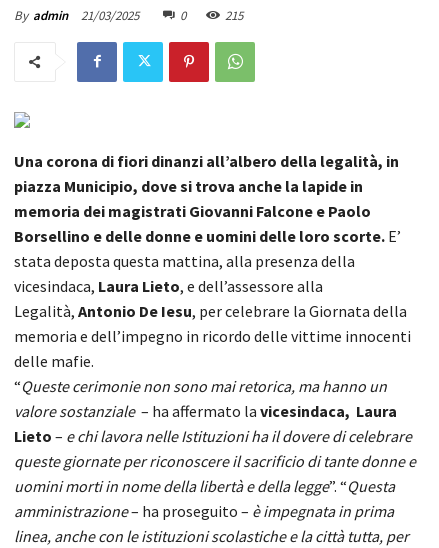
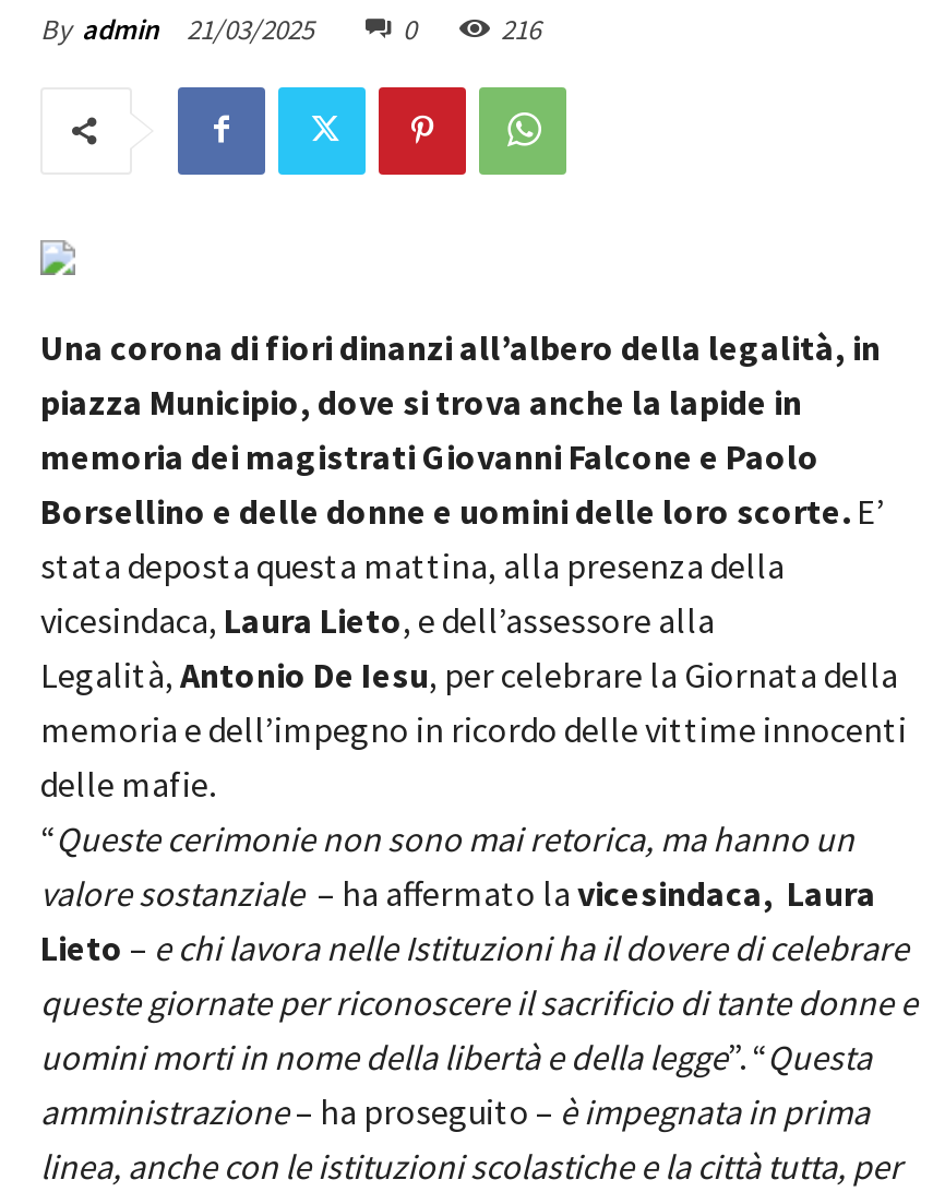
[225,6,243,23] 215 -> [501,10,540,47] 216

